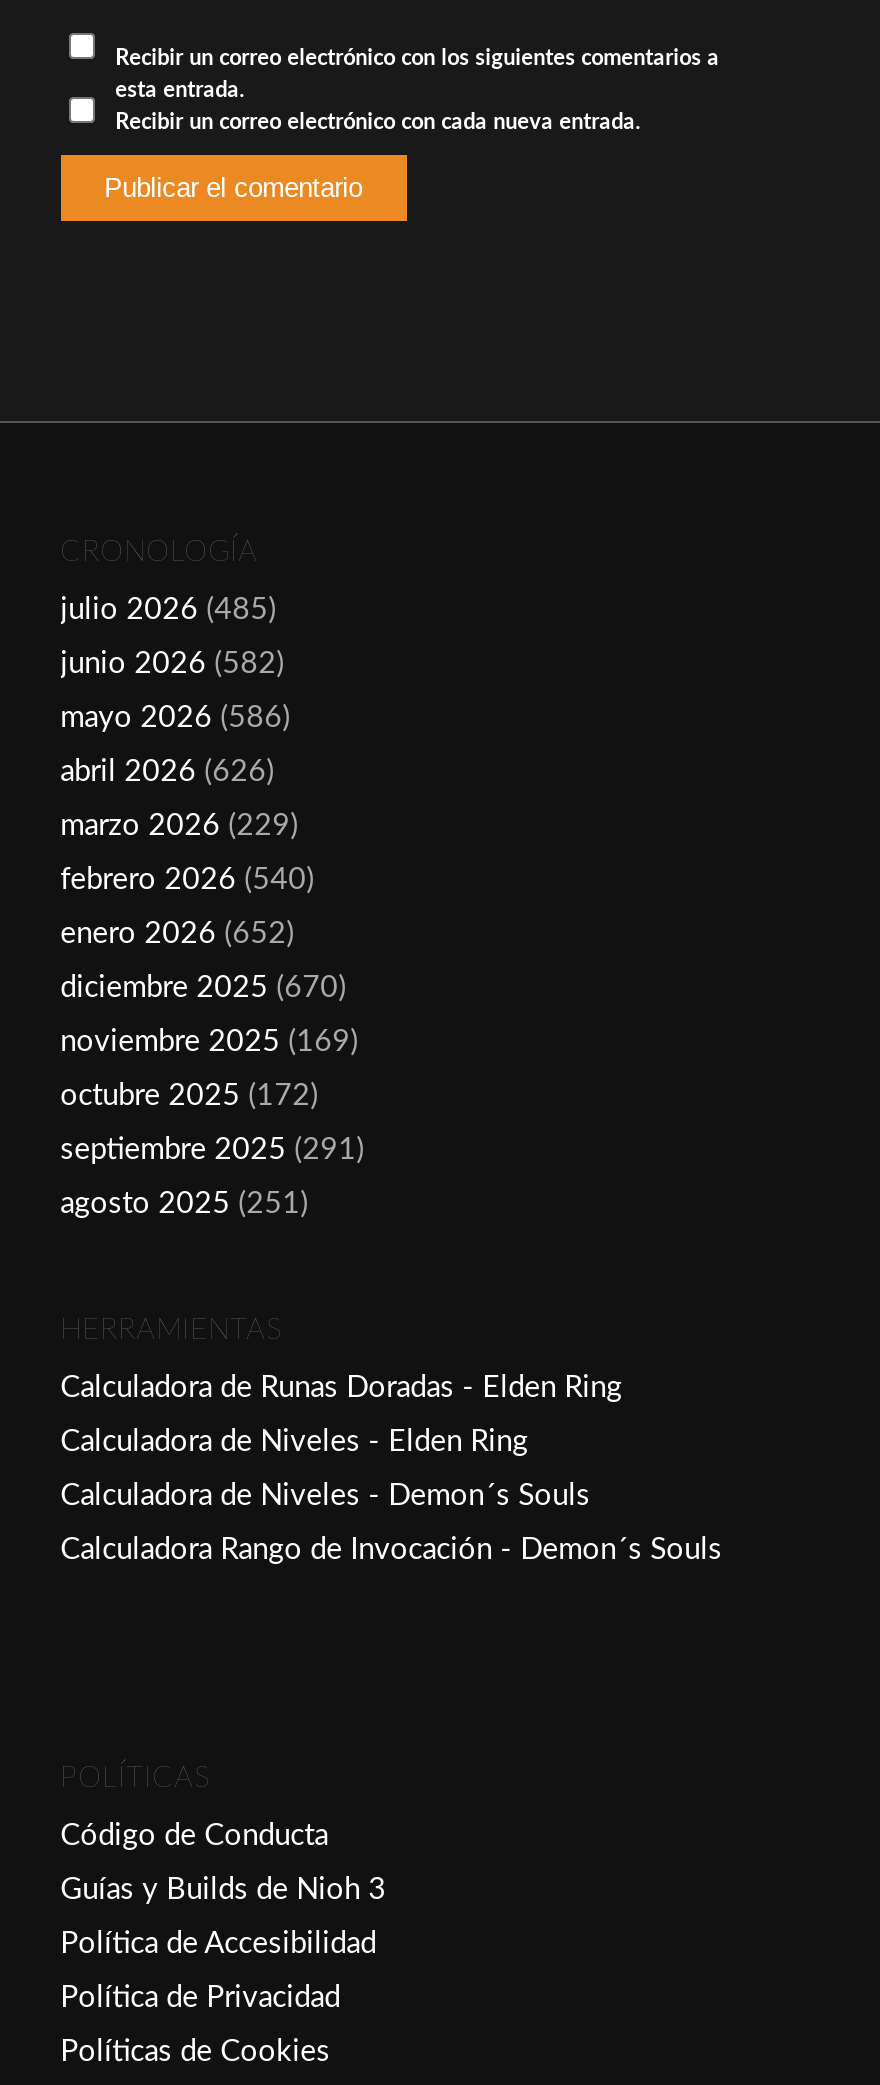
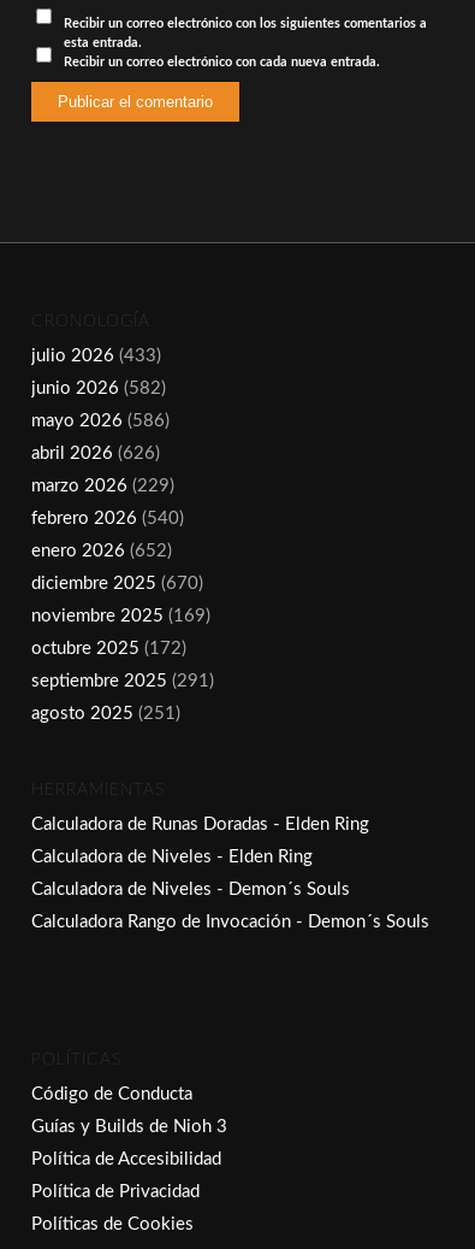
[60,596,276,626] julio 2026 (485) -> [31,347,161,365] julio 2026 (433)

